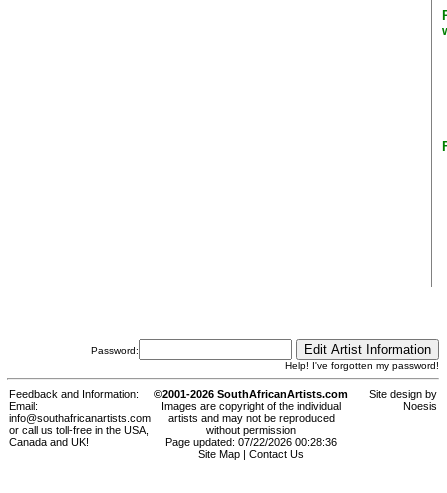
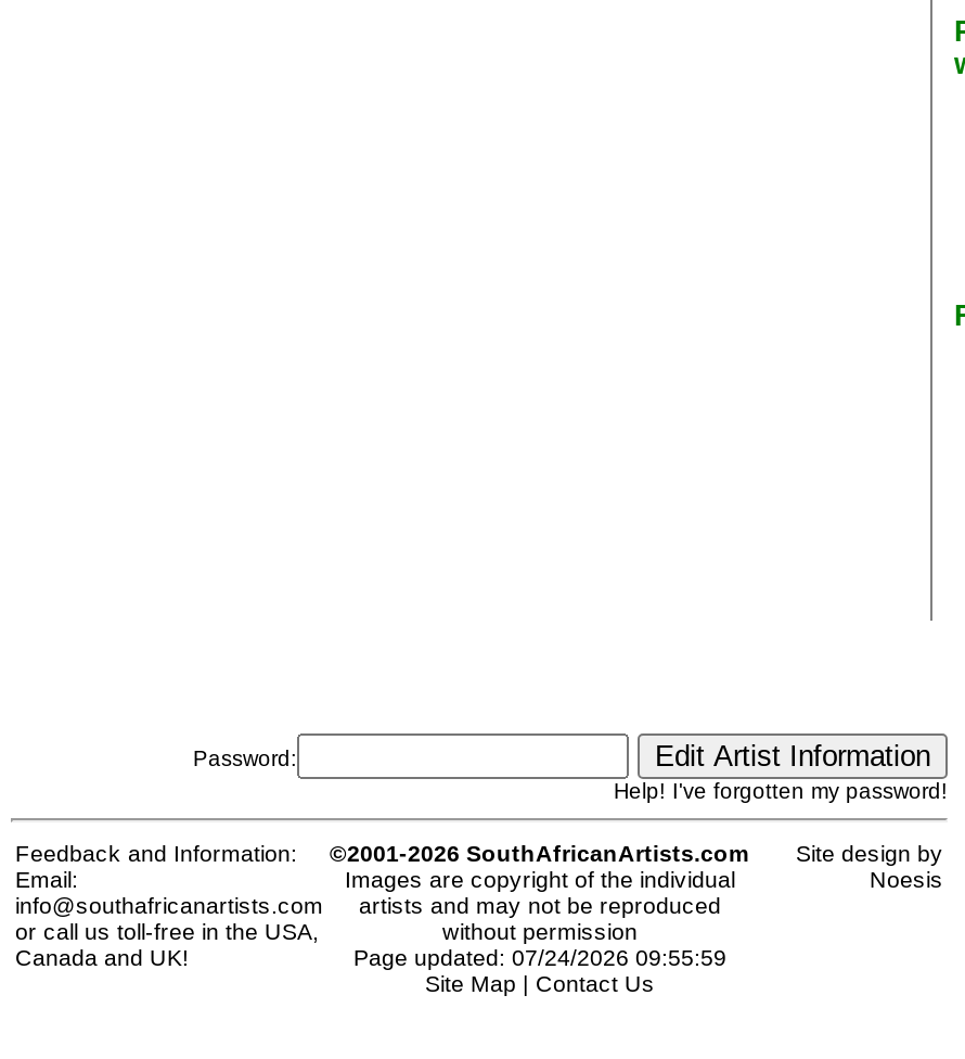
[165,436,337,448] Page updated: 07/22/2026 00:28:36 -> [353,945,726,971] Page updated: 07/24/2026 09:55:59

